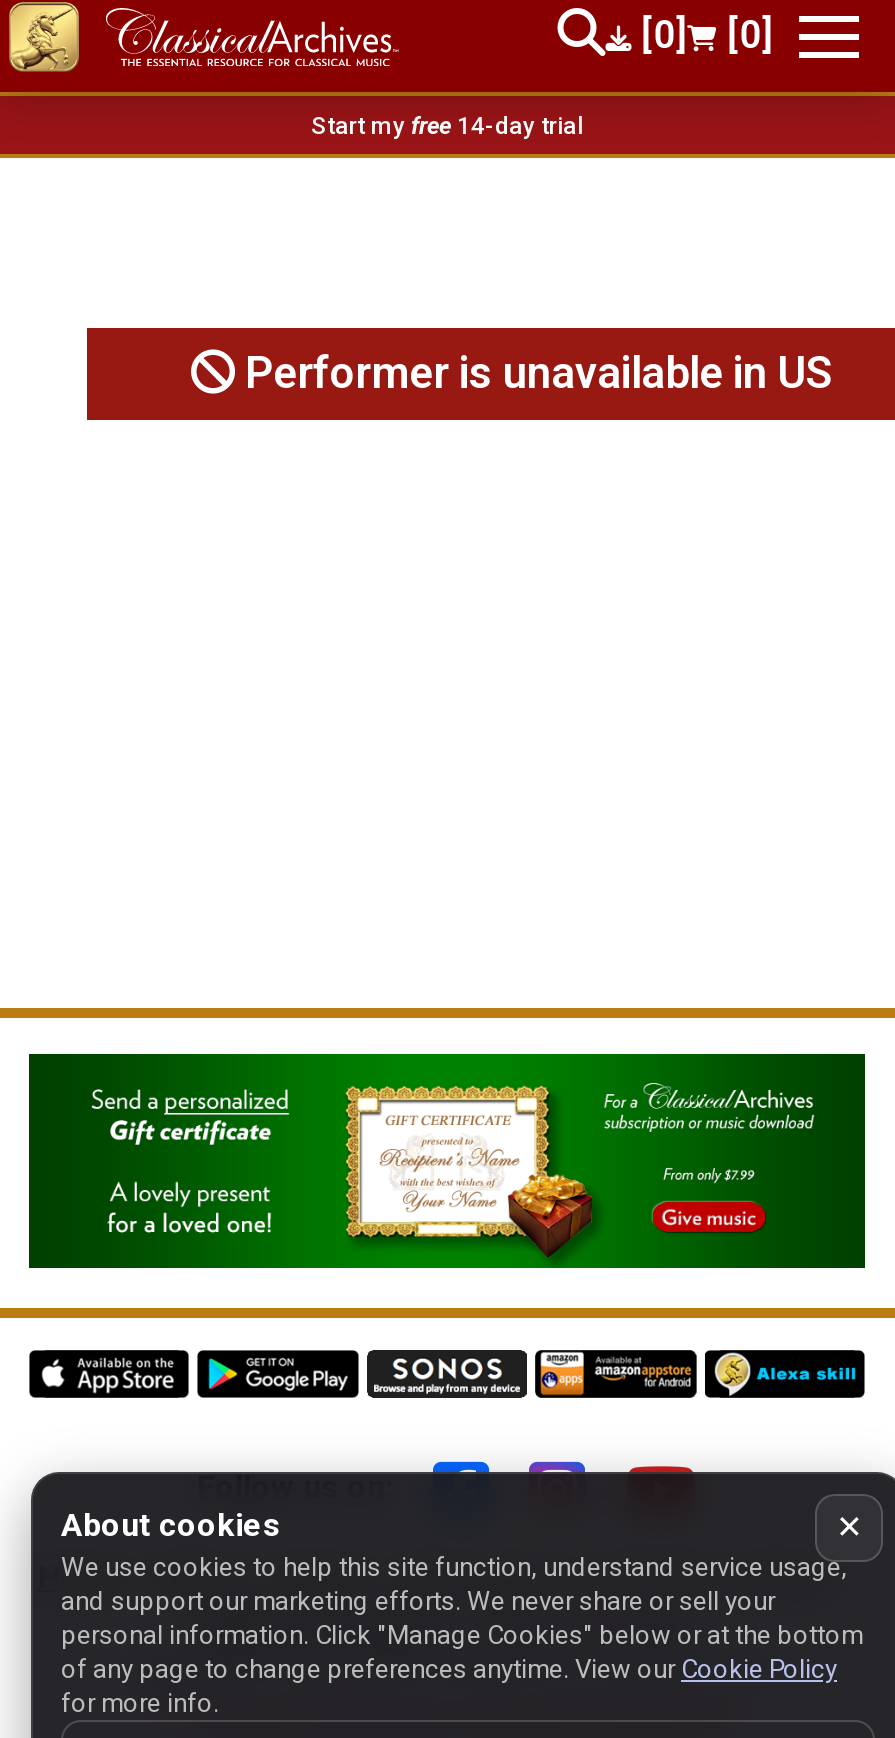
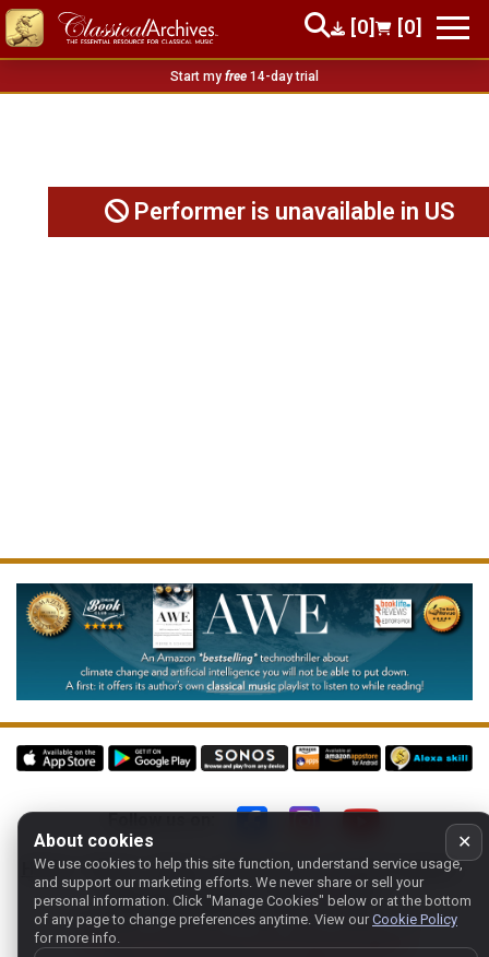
[27,1052,867,1270] [image] -> [15,582,474,701] [image]

